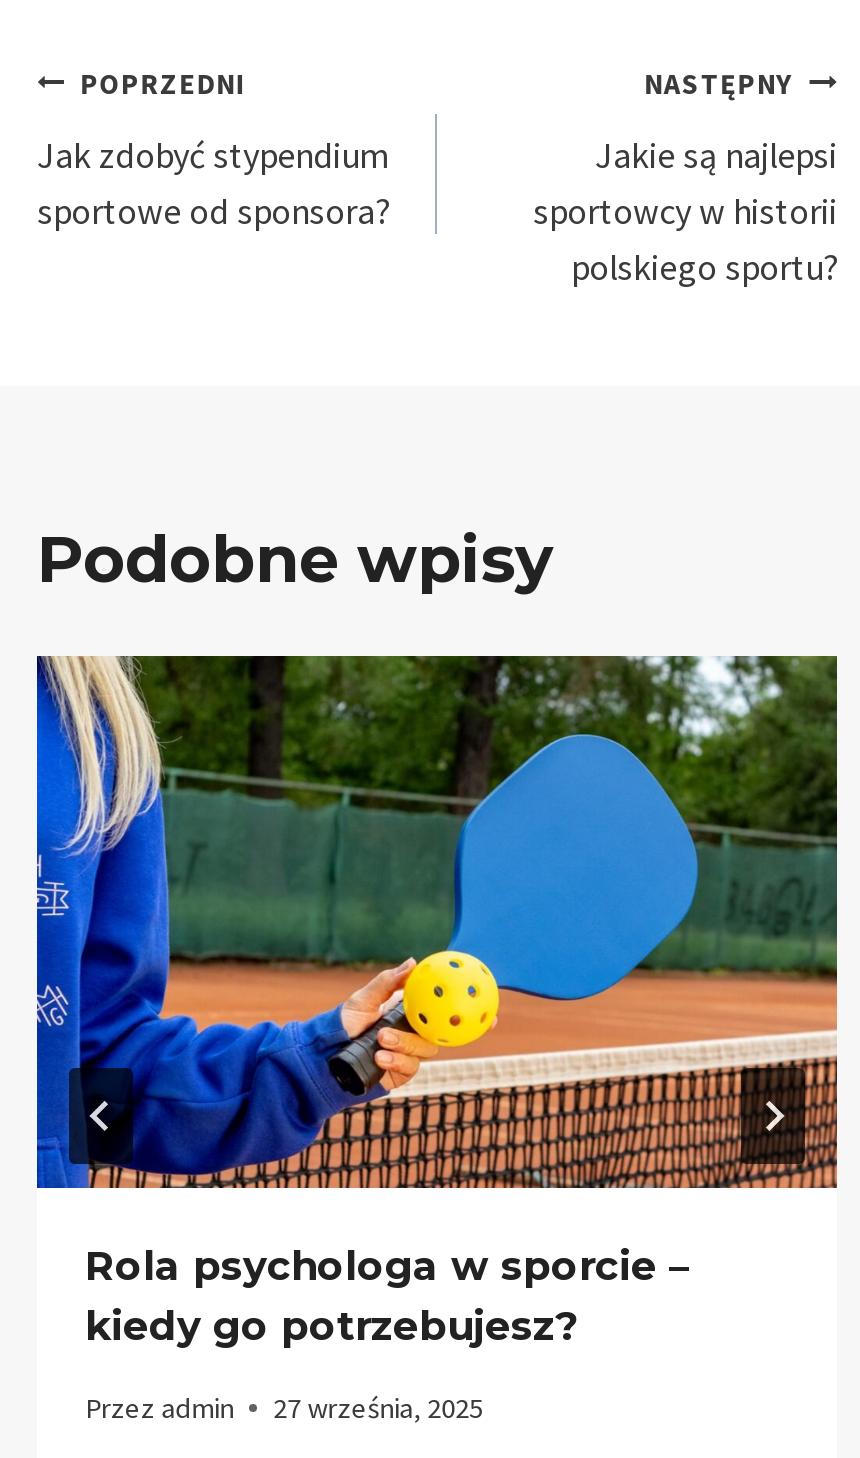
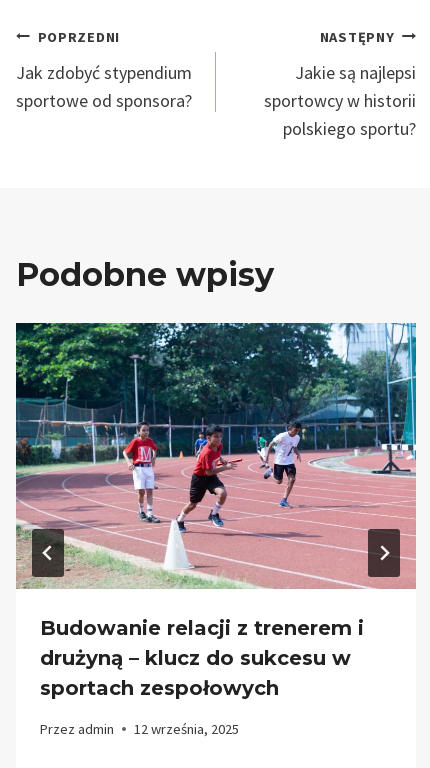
[35,654,839,1350] [image] | Rola psychologa w sporcie – | kiedy go potrzebujesz? -> [15,322,417,700] [image] | Budowanie relacji z trenerem i | drużyną – klucz do sukcesu w | sportach zespołowych
[85,1389,483,1425] Przez admin 27 września, 2025 -> [40,720,239,738] Przez admin 12 września, 2025

